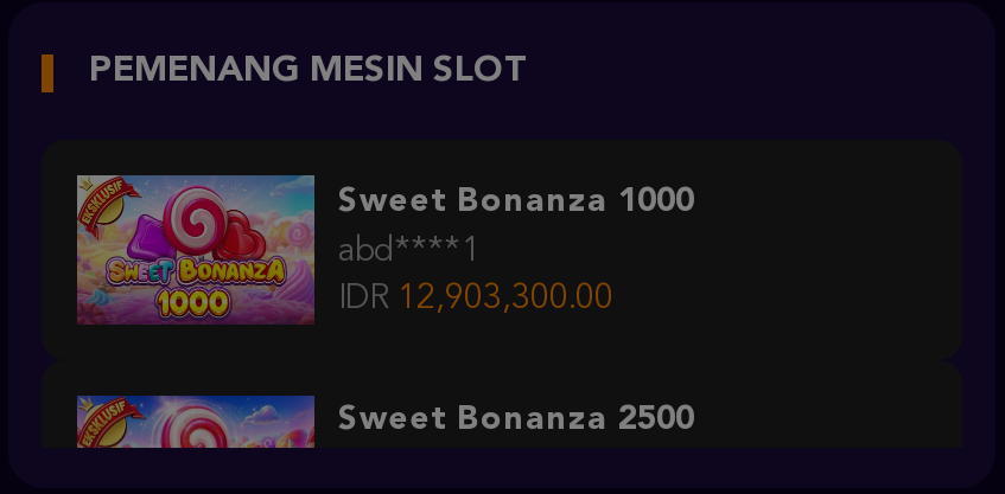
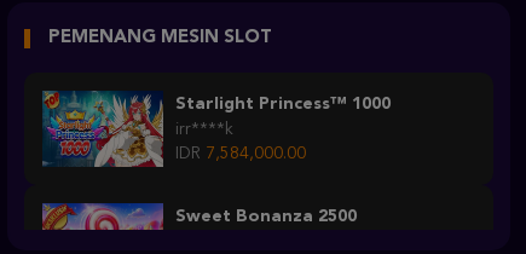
[75,172,694,326] [image] | Sweet Bonanza 1000 -> [41,91,391,168] [image] | Starlight Princess™ 1000
[338,234,613,314] abd****1 | IDR 12,903,300.00 -> [175,121,306,162] irr****k | IDR 7,584,000.00

